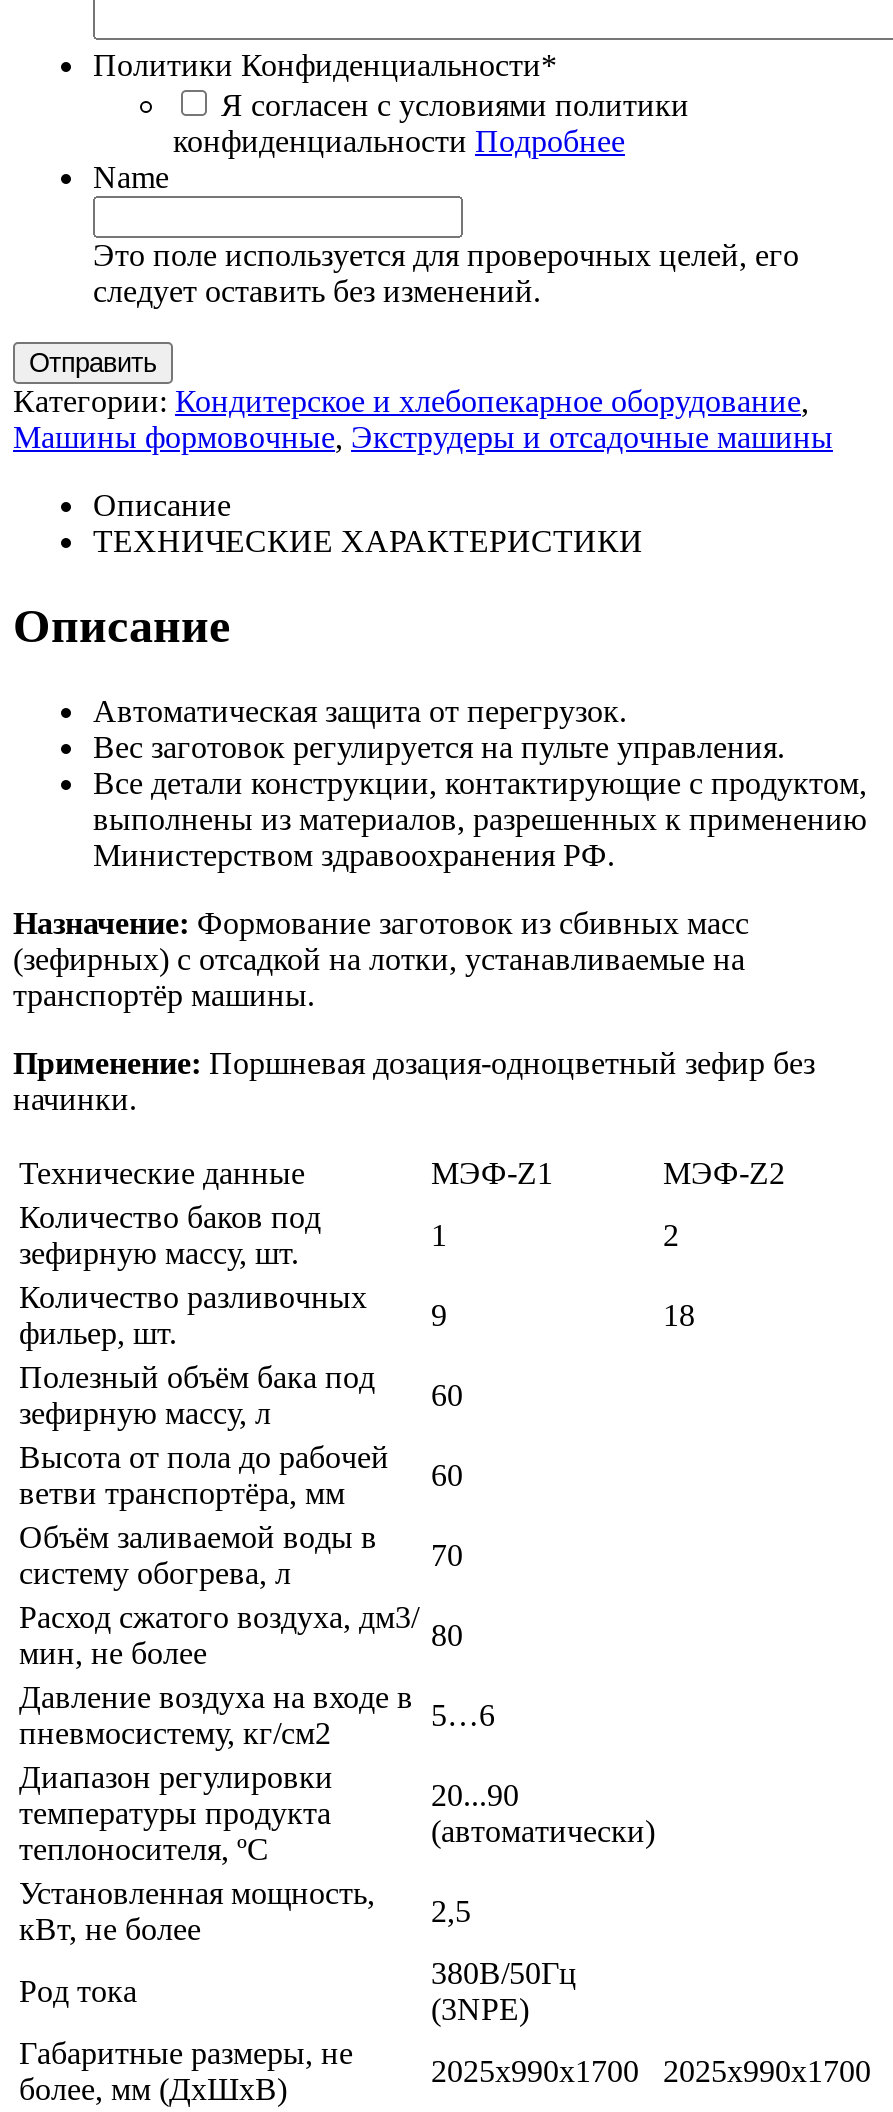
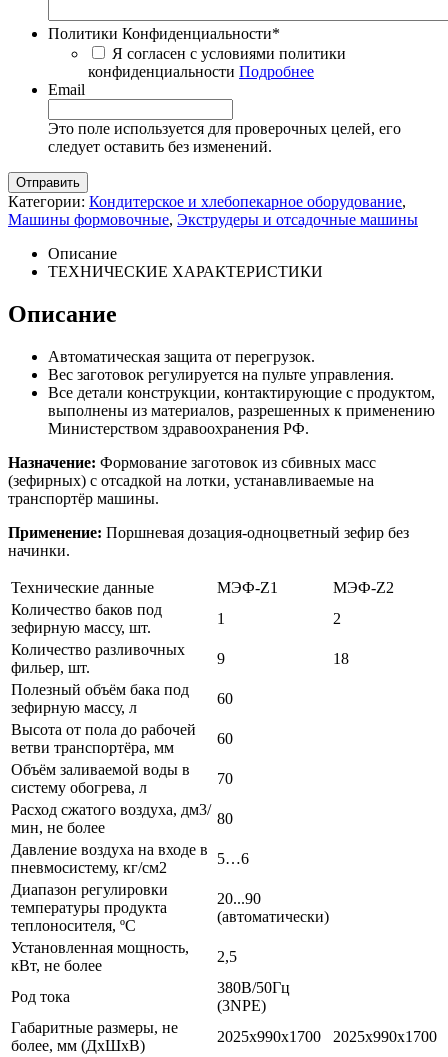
[93,160,169,194] Name -> [48,81,85,98] Email

